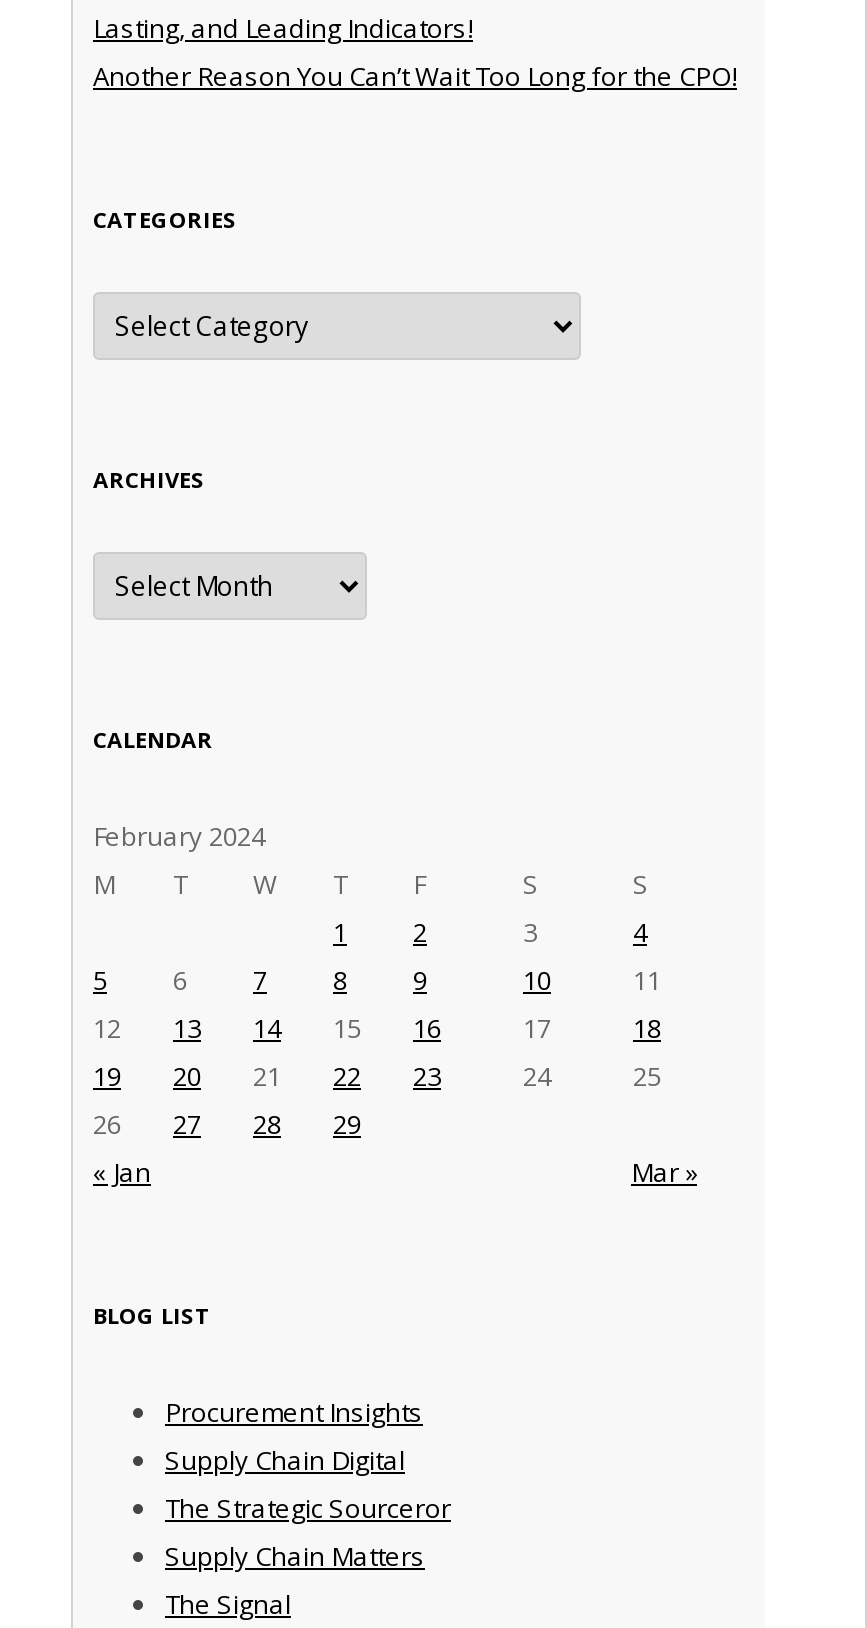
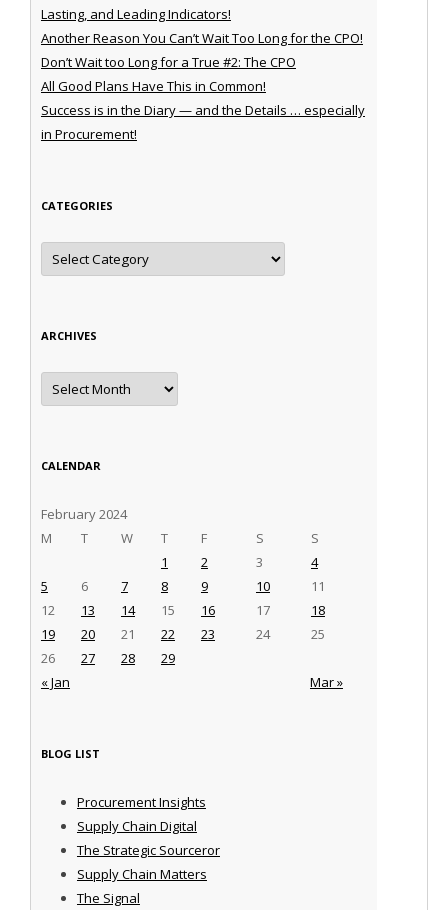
none -> [41,53,365,143] Don’t Wait too Long for a True #2: The CPO | All Good Plans Have This in Common! | Success is in the Diary — and the Details … especially | in Procurement!

